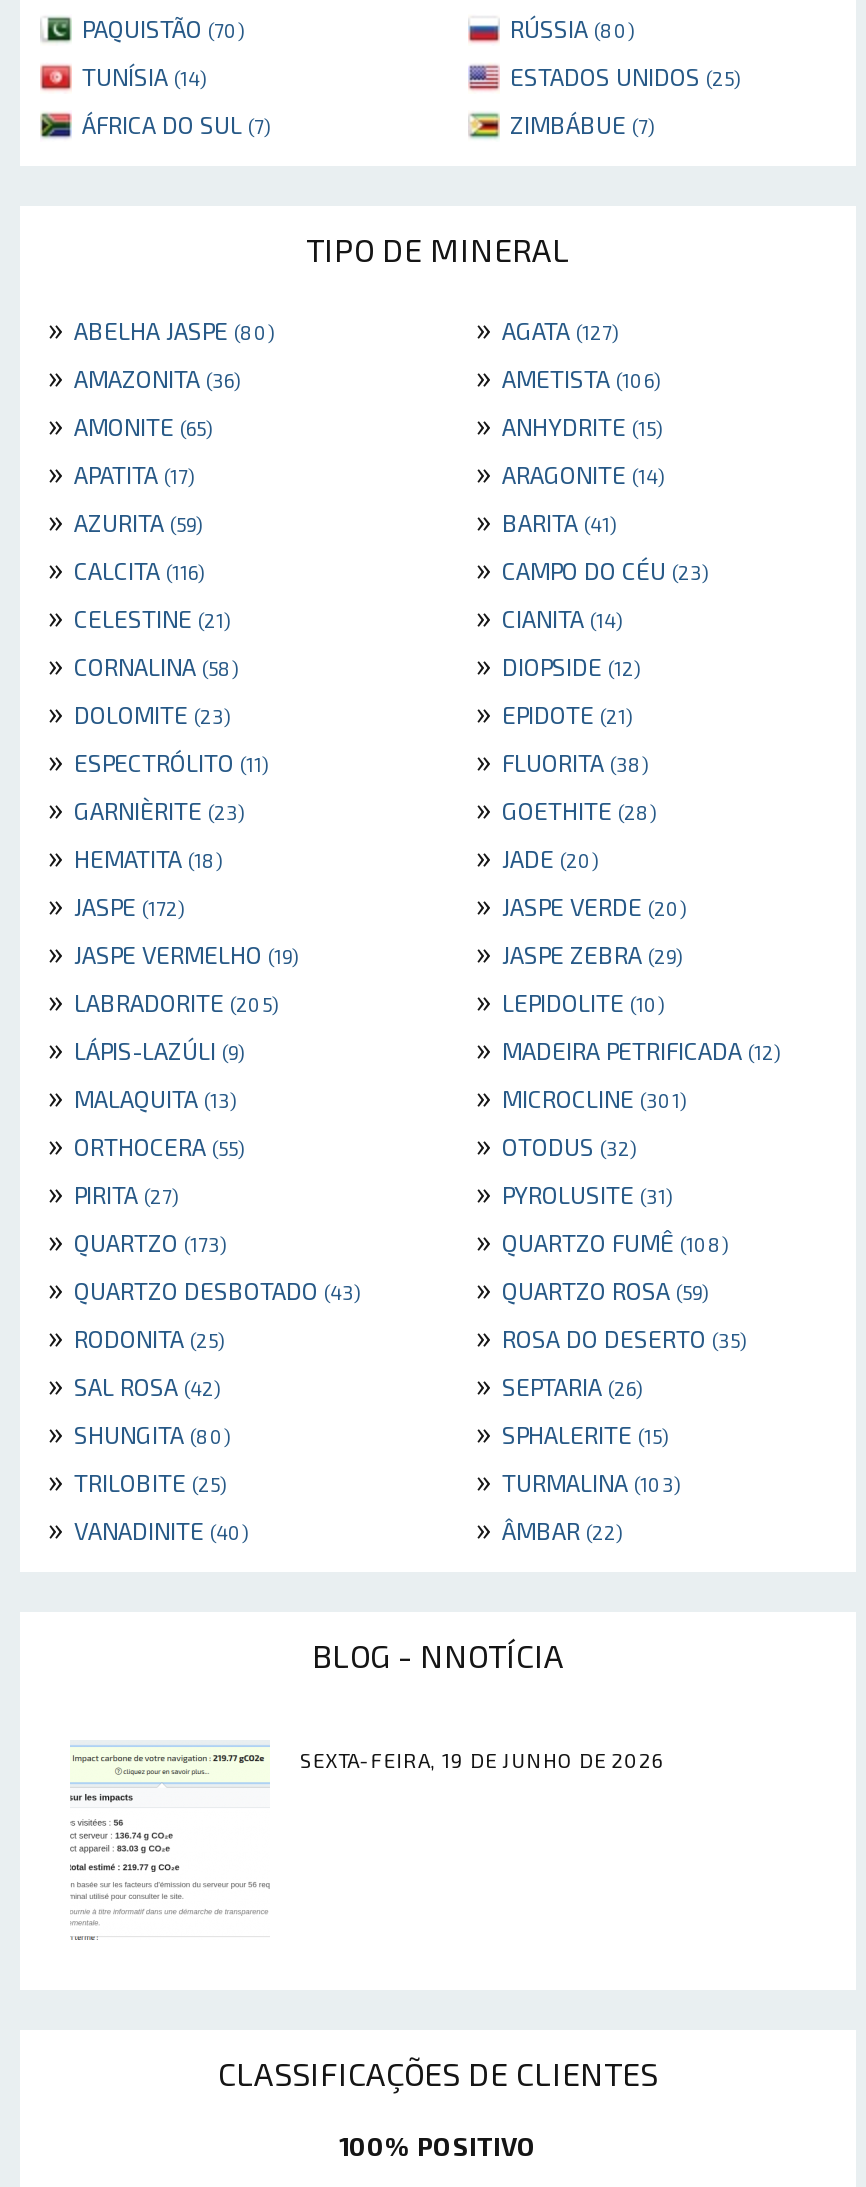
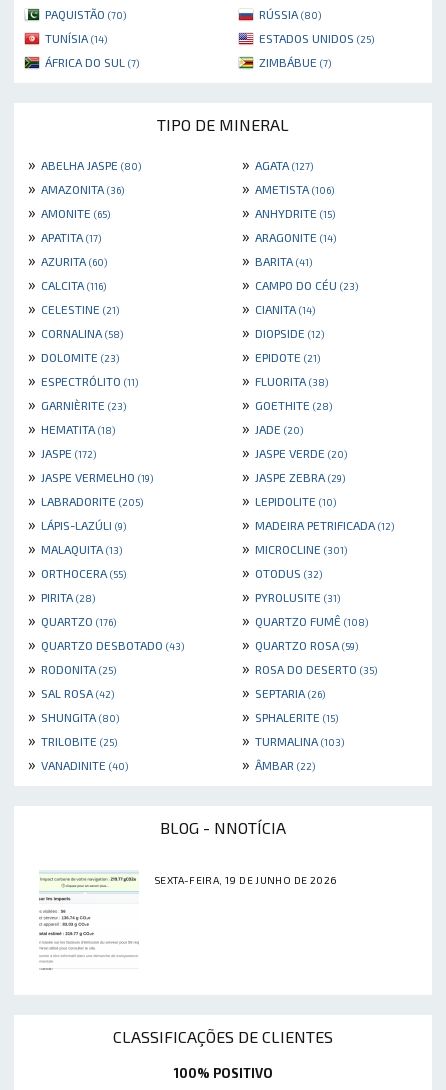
[40,501,202,539] » AZURITA (59) -> [24,250,107,269] » AZURITA (60)
[40,1173,178,1211] » PIRITA (27) -> [24,586,95,605] » PIRITA (28)
[40,1221,226,1259] » QUARTZO (173) -> [24,610,116,629] » QUARTZO (176)

